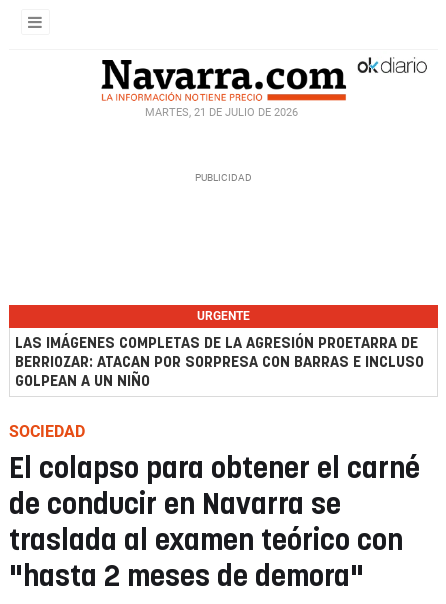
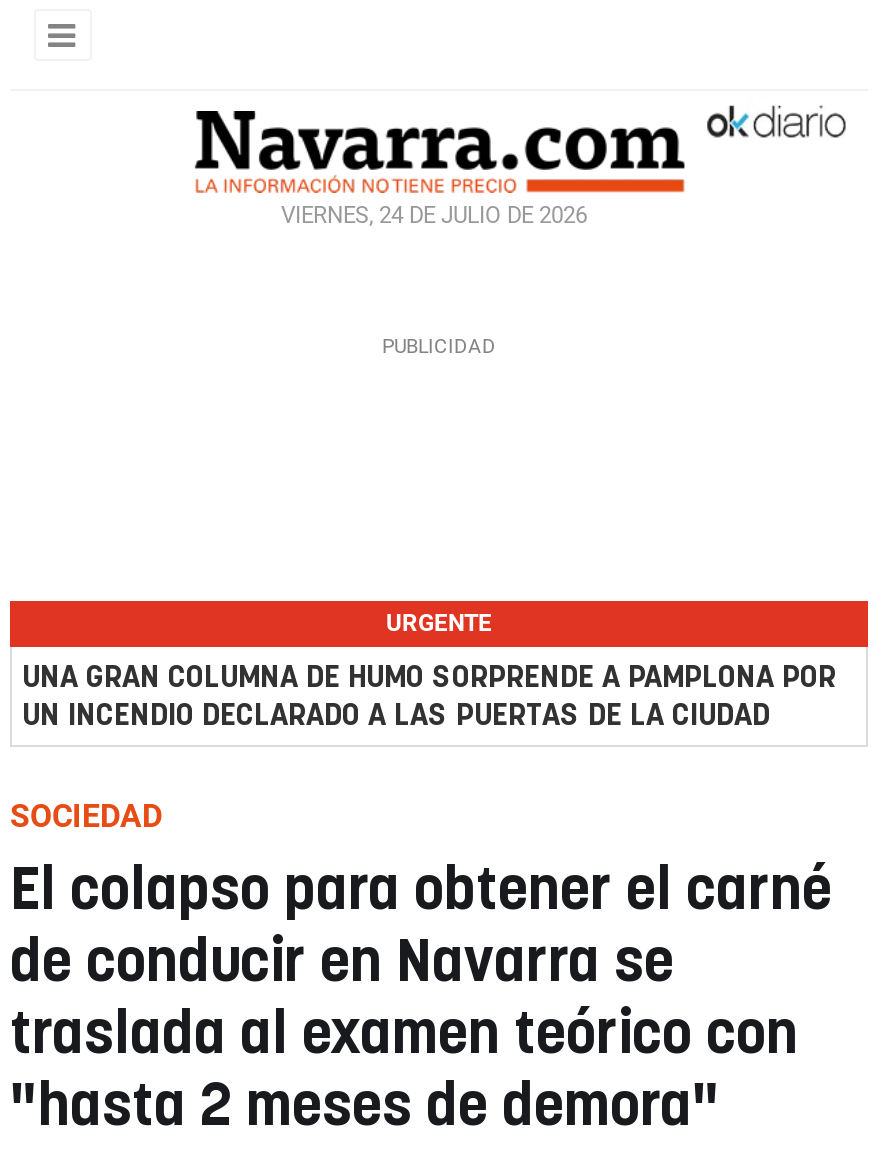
[144,106,297,119] MARTES, 21 DE JULIO DE 2026 -> [281,203,587,229] VIERNES, 24 DE JULIO DE 2026
[15,336,424,389] LAS IMÁGENES COMPLETAS DE LA AGRESIÓN PROETARRA DE | BERRIOZAR: ATACAN POR SORPRESA CON BARRAS E INCLUSO | GOLPEAN A UN NIÑO -> [22,663,836,731] UNA GRAN COLUMNA DE HUMO SORPRENDE A PAMPLONA POR | UN INCENDIO DECLARADO A LAS PUERTAS DE LA CIUDAD

